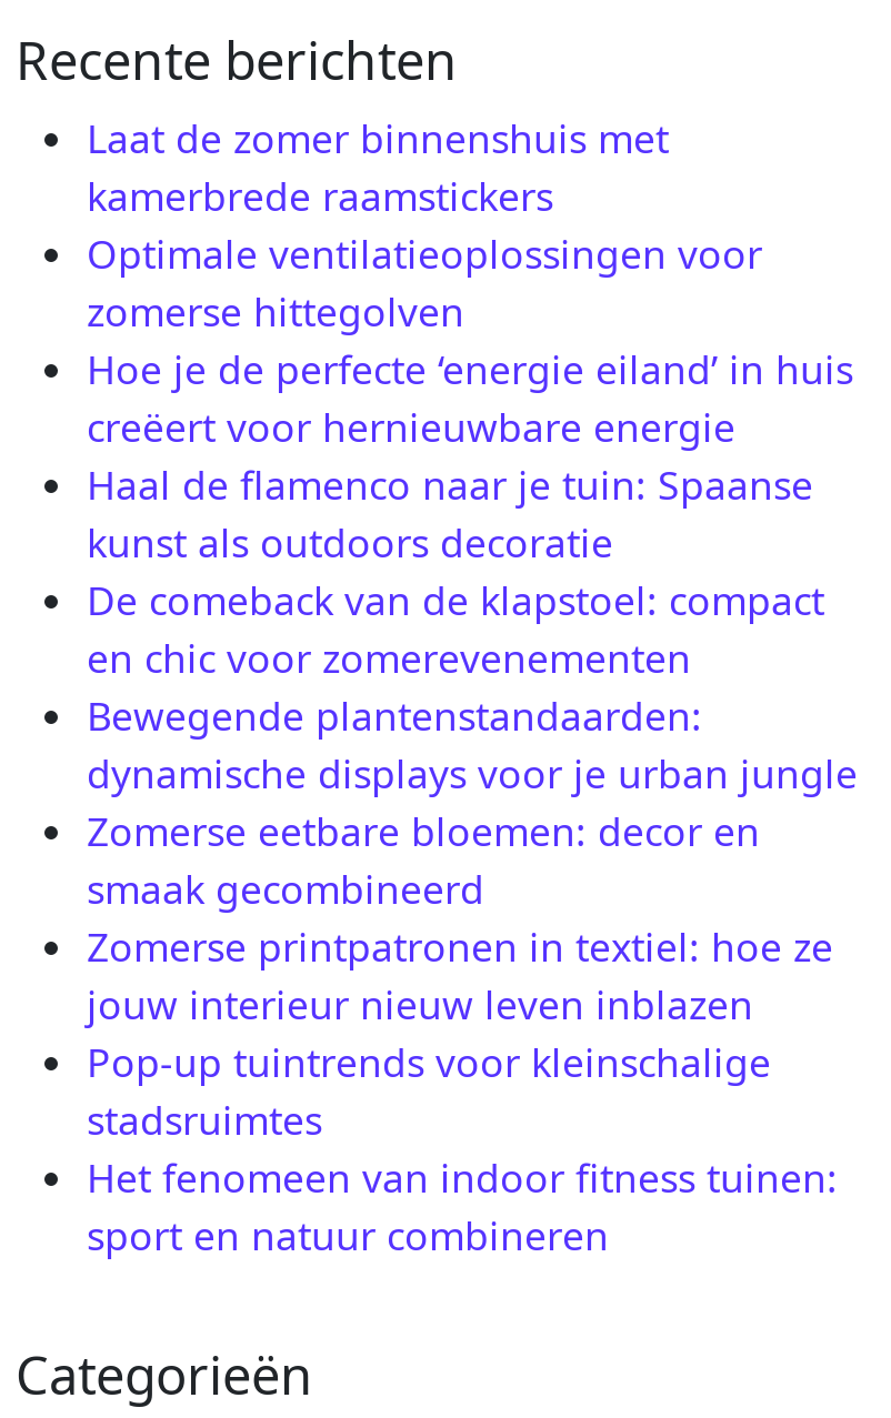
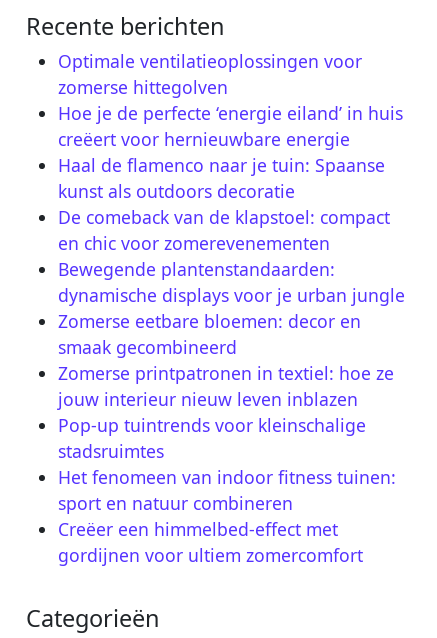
[87,110,669,221] Laat de zomer binnenshuis met | kamerbrede raamstickers -> none
moved [87,225,858,1260] -> [58,49,405,515]: Optimale ventilatieoplossingen voor | zomerse hittegolven | Hoe je de perfecte ‘energie eiland’ in huis | ... | Het fenomeen van indoor fitness tuinen: | sport en natuur combineren
none -> [58,517,363,567] Creëer een himmelbed-effect met | gordijnen voor ultiem zomercomfort

